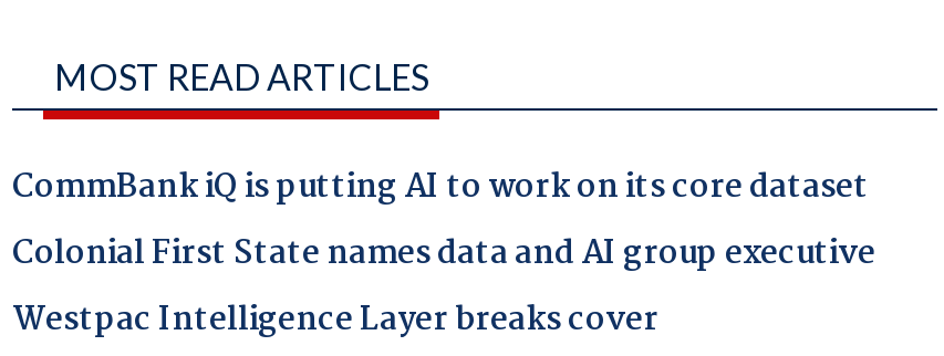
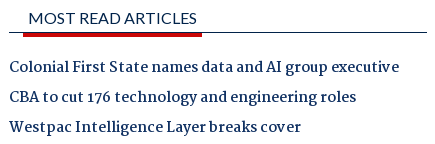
[12,161,869,214] CommBank iQ is putting AI to work on its core dataset -> none
moved [12,228,875,281] -> [9,56,399,80]: Colonial First State names data and AI group executive
none -> [9,86,356,110] CBA to cut 176 technology and engineering roles

